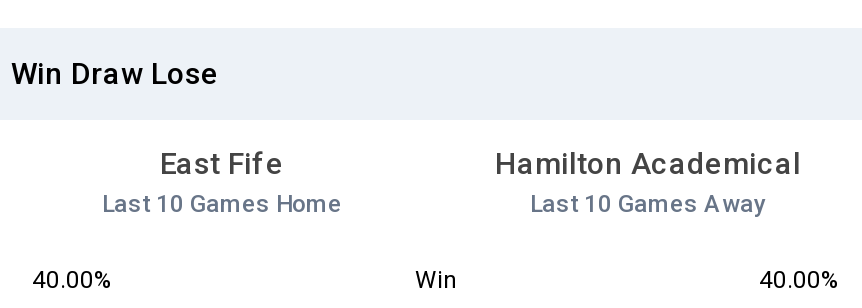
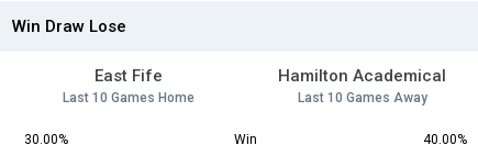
[32,266,112,294] 40.00% -> [24,132,68,147] 30.00%

